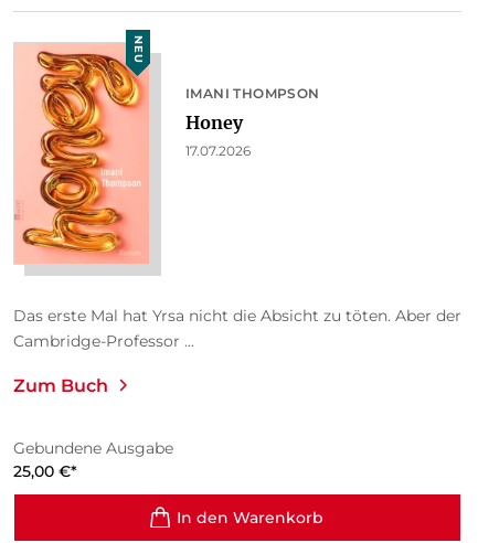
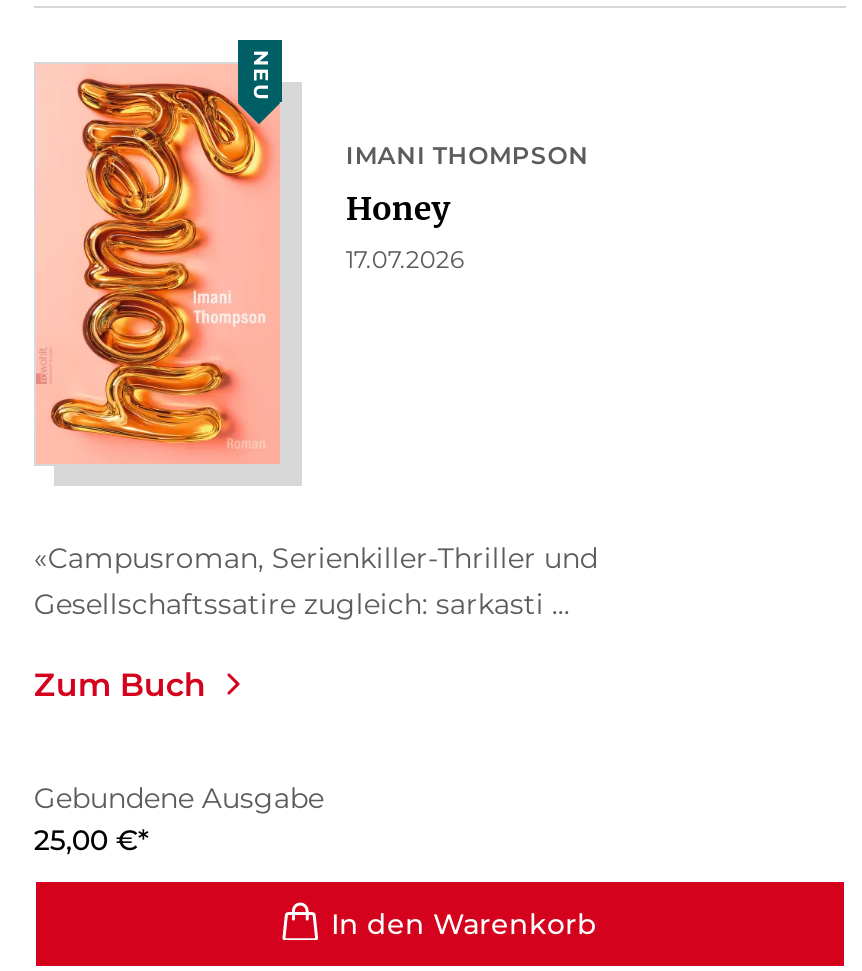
[13,306,461,351] Das erste Mal hat Yrsa nicht die Absicht zu töten. Aber der | Cambridge-Professor ... -> [34,540,598,622] «Campusroman, Serienkiller-Thriller und | Gesellschaftssatire zugleich: sarkasti ...

